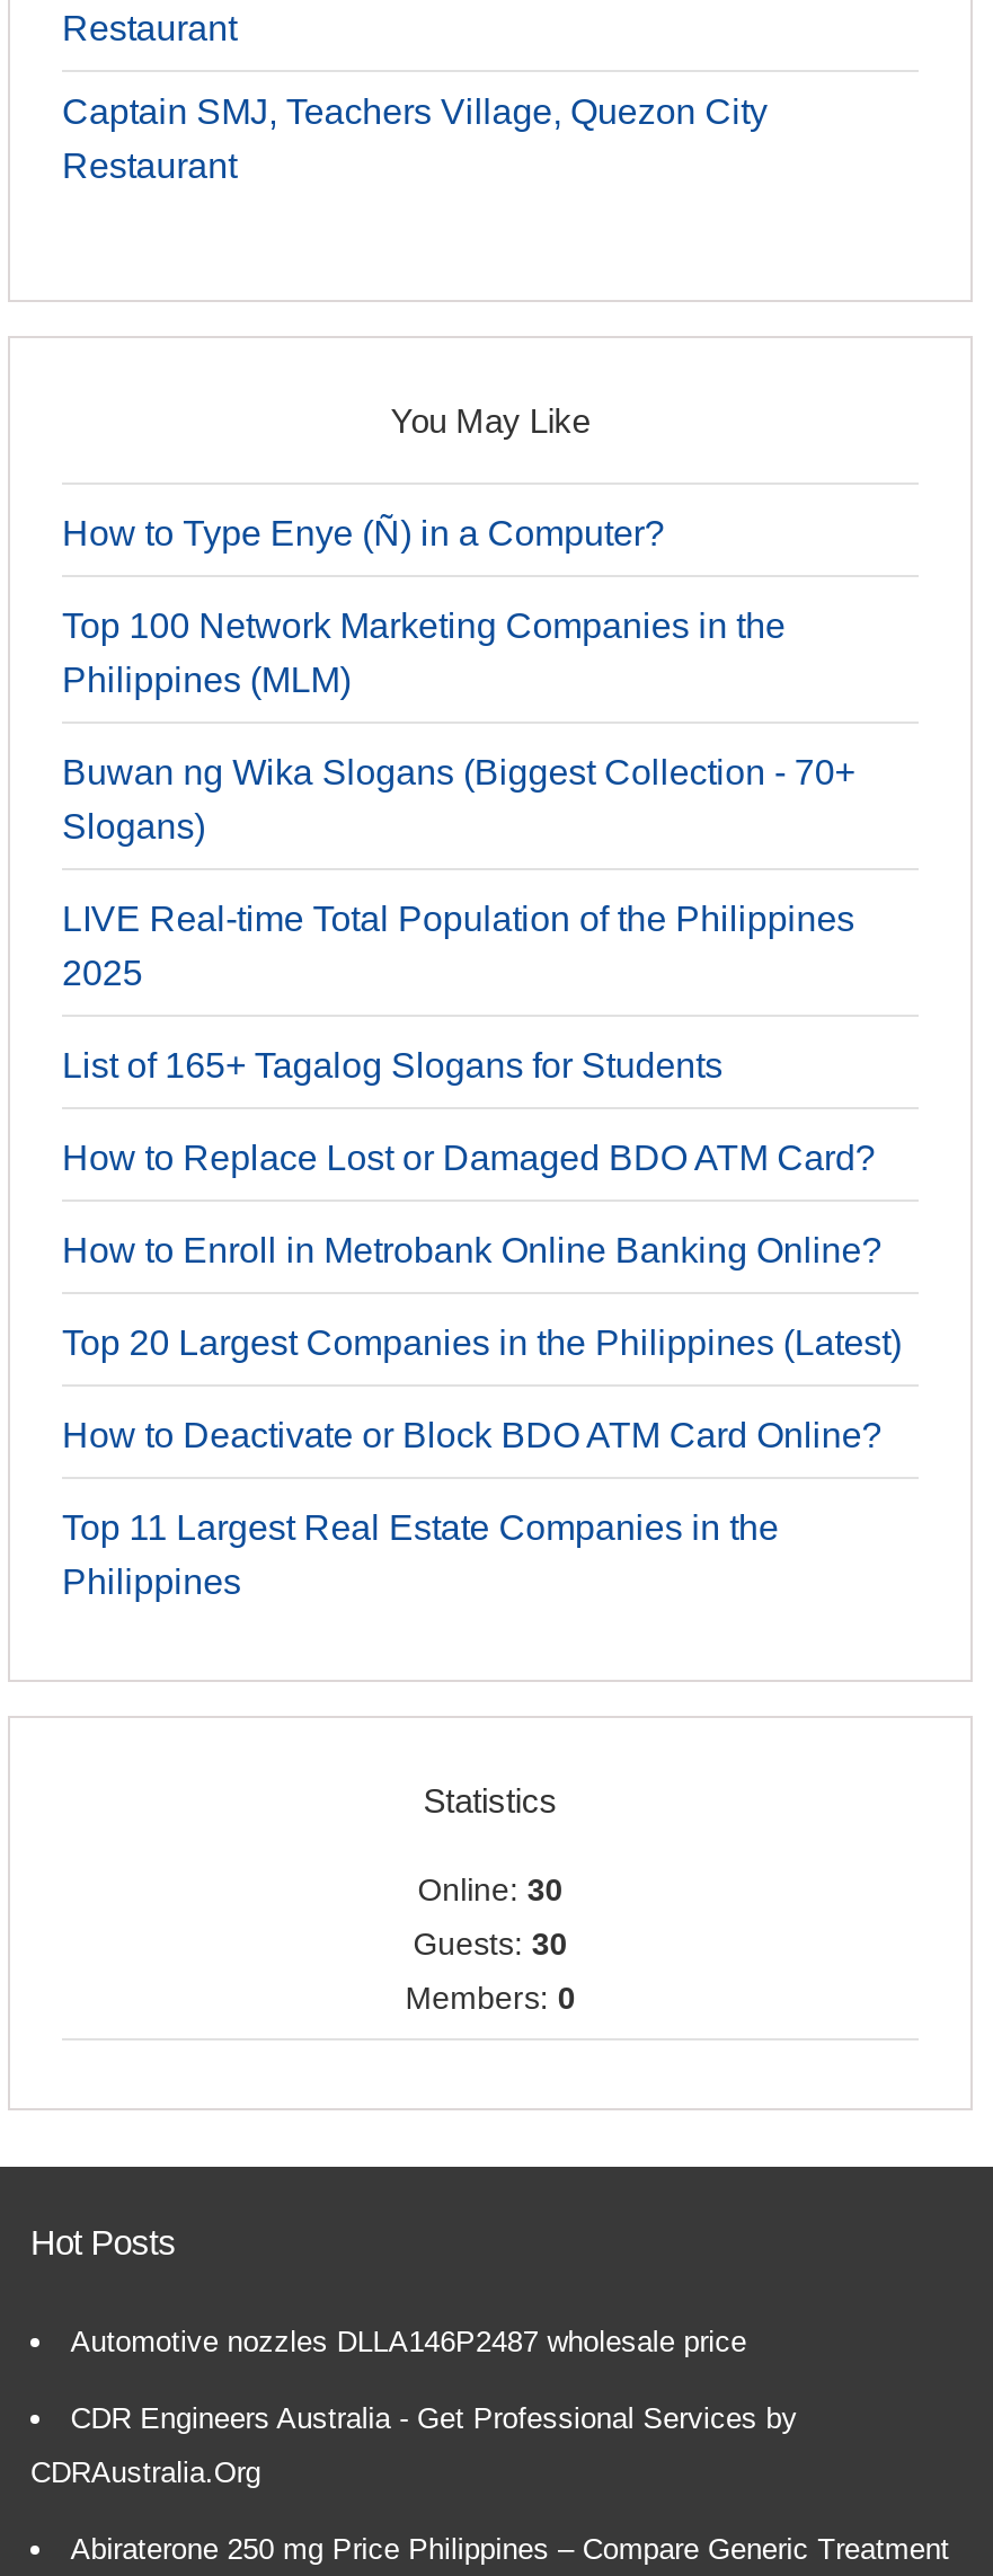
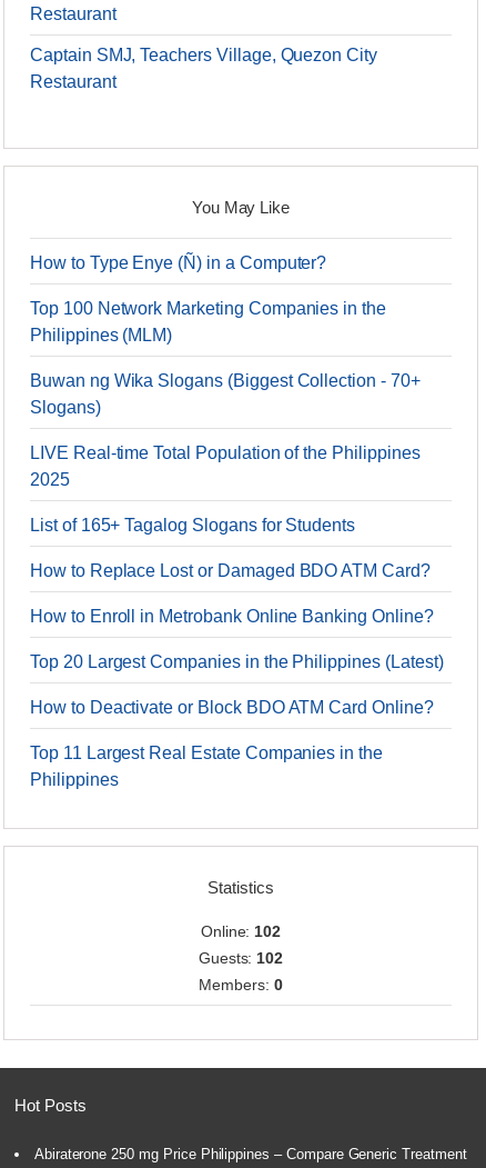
[417,1871,563,1907] Online: 30 -> [201,922,281,940] Online: 102
[413,1926,568,1962] Guests: 30 -> [198,949,283,967] Guests: 102
[30,2324,797,2489] Automotive nozzles DLLA146P2487 wholesale price | CDR Engineers Australia - Get Professional Services by | CDRAustralia.Org -> none

